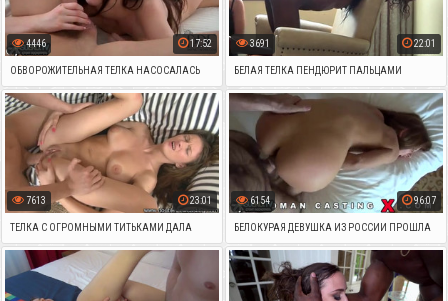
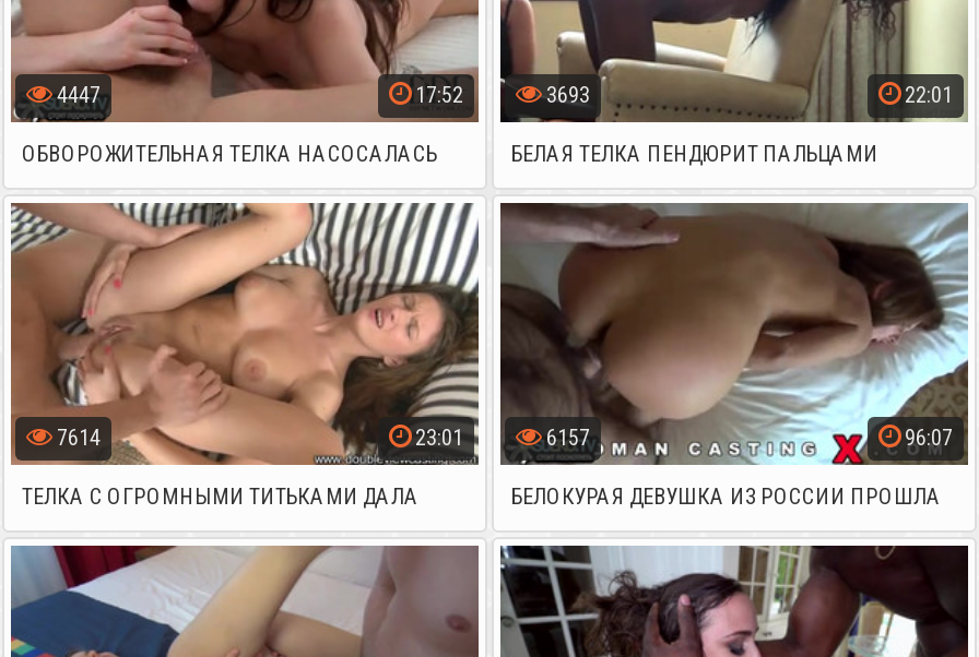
[24,38,46,49] 4446 -> [52,83,101,107] 4447
[248,38,270,49] 3691 -> [542,83,590,107] 3693
[24,195,46,206] 7613 -> [52,426,101,450] 7614
[248,195,270,206] 6154 -> [542,426,590,450] 6157

